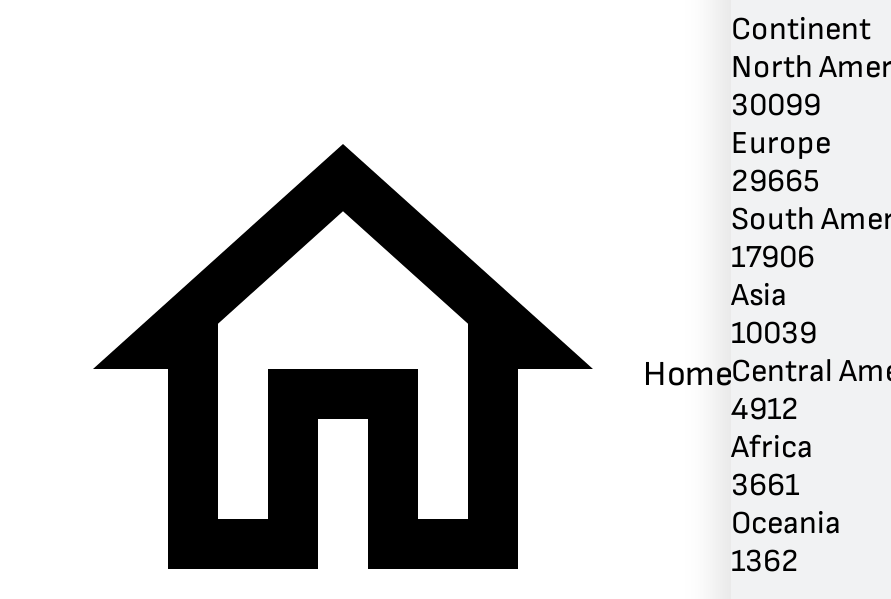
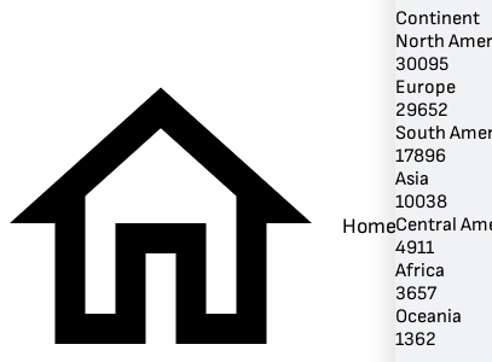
[731,87,821,125] 30099 -> [395,53,448,76] 30095
[731,163,819,201] 29665 -> [395,99,448,122] 29652
[731,239,815,277] 17906 -> [395,145,446,168] 17896
[731,315,817,353] 10039 -> [395,191,447,214] 10038
[731,391,799,429] 4912 -> [395,237,434,259] 4911
[731,467,799,505] 3661 -> [395,282,436,305] 3657

